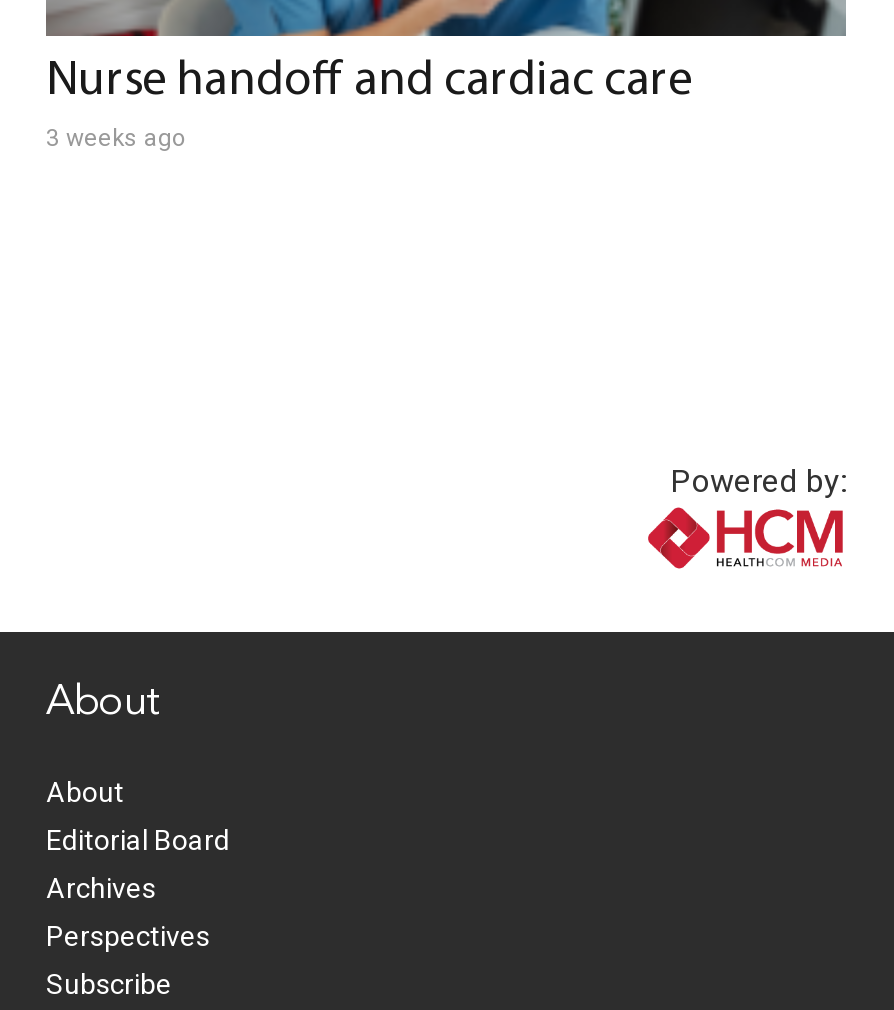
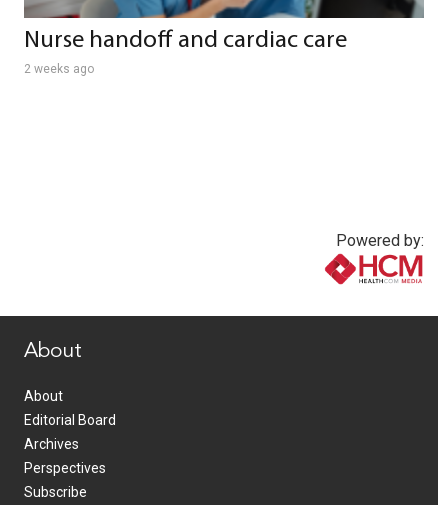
[46,124,186,152] 3 weeks ago -> [24,62,94,76] 2 weeks ago

